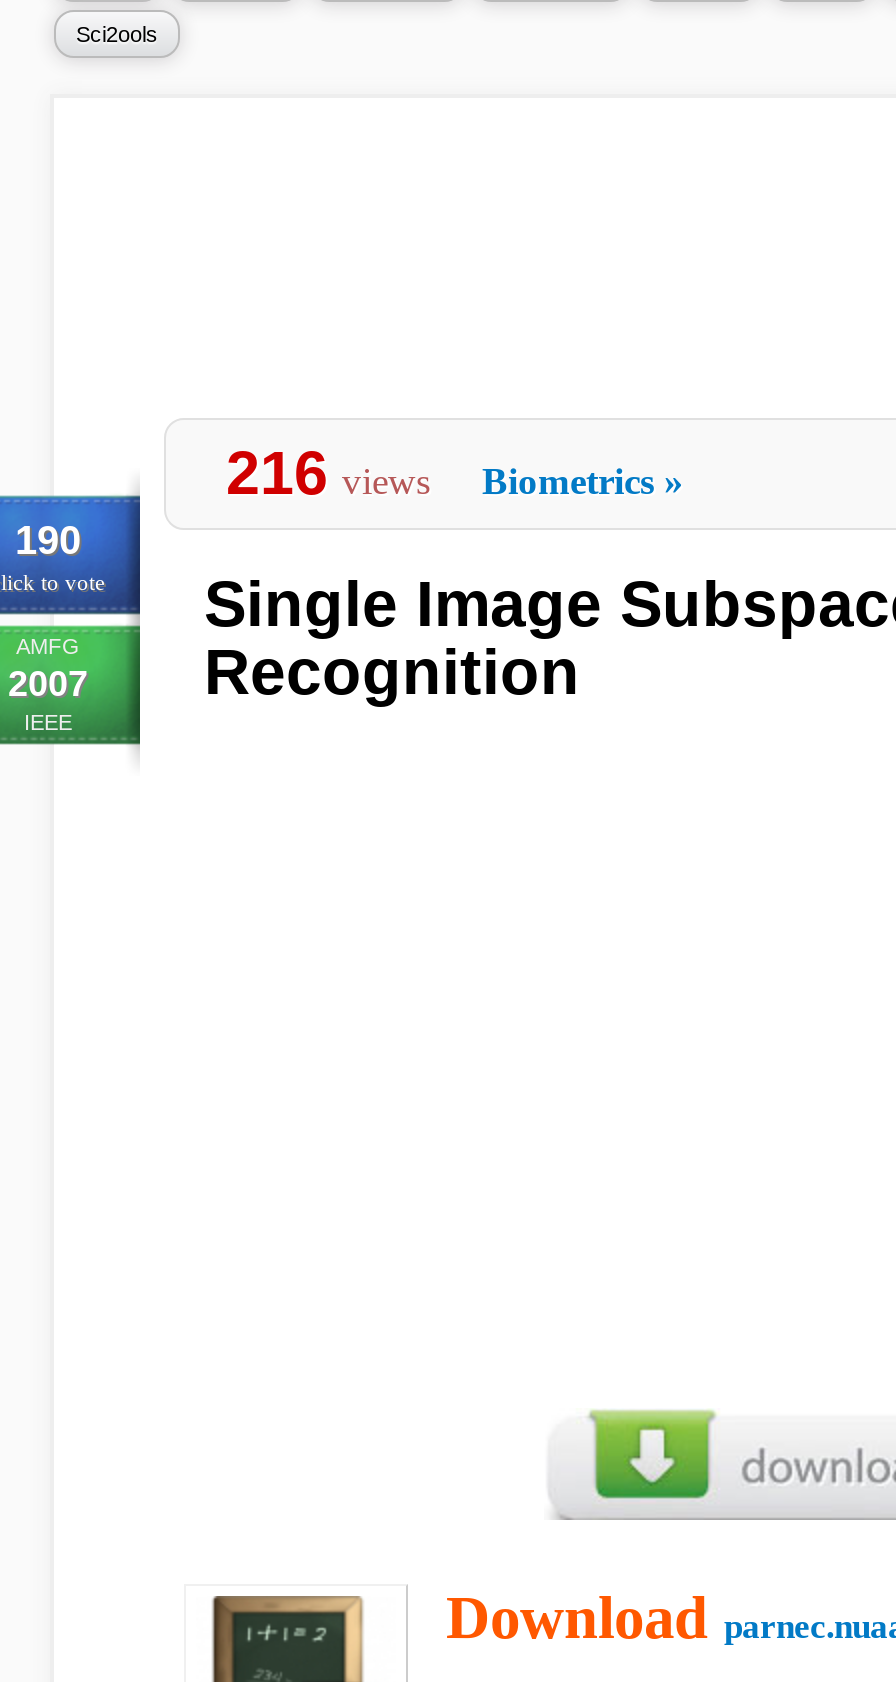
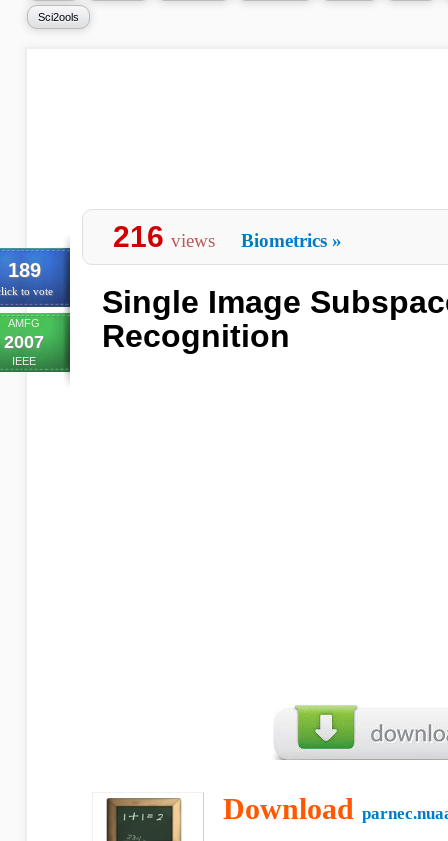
[15,518,81,562] 190 -> [7,259,40,281] 189

